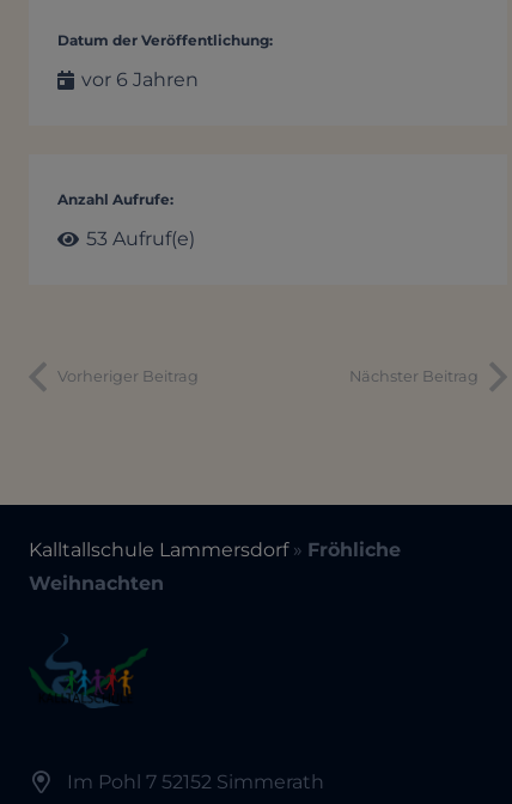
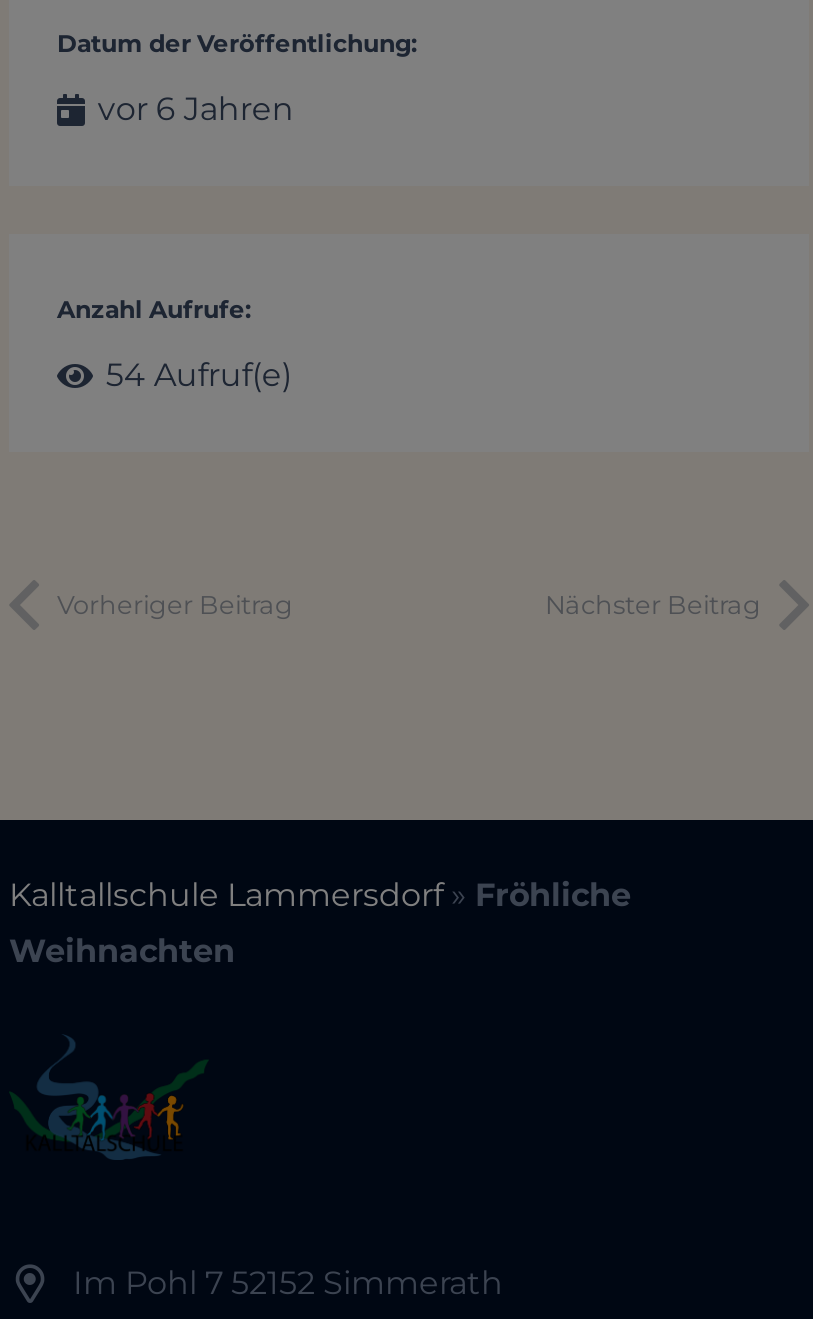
[87,227,195,250] 53 Aufruf(e) -> [106,356,292,394] 54 Aufruf(e)

